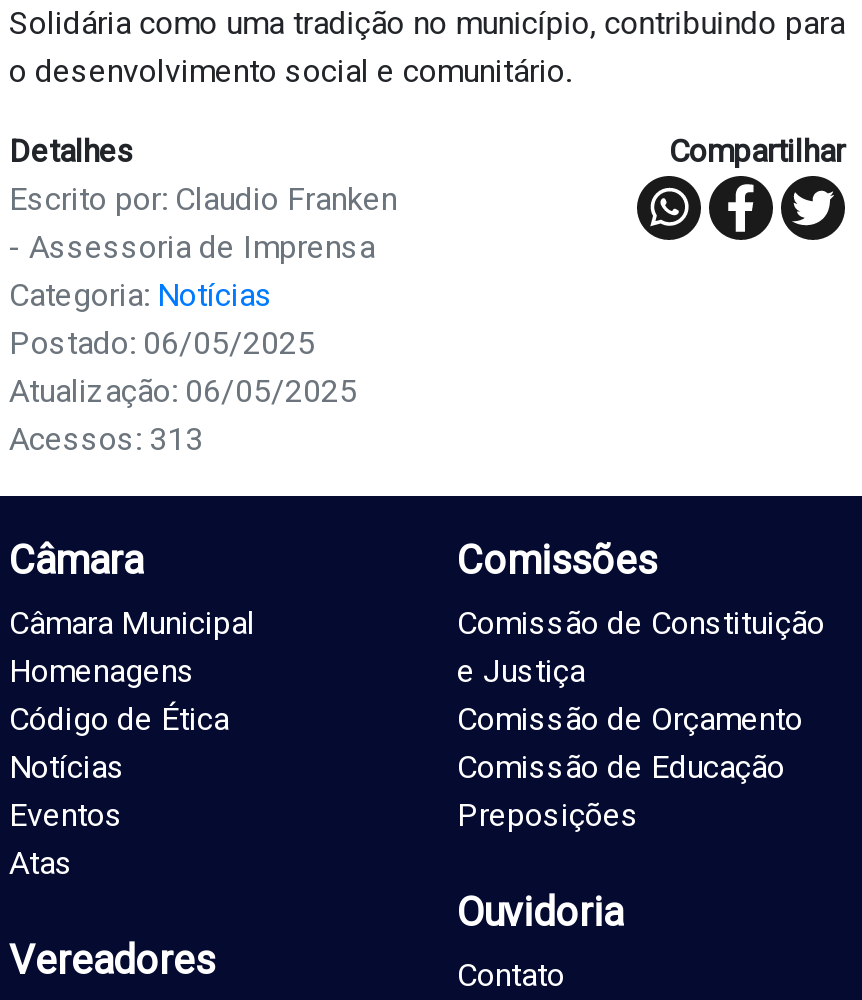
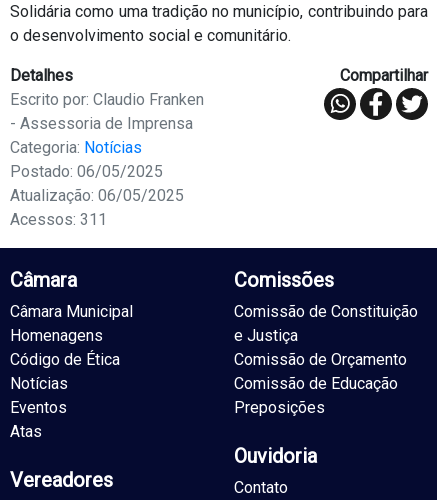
[9,421,203,459] Acessos: 313 -> [10,210,107,229] Acessos: 311

